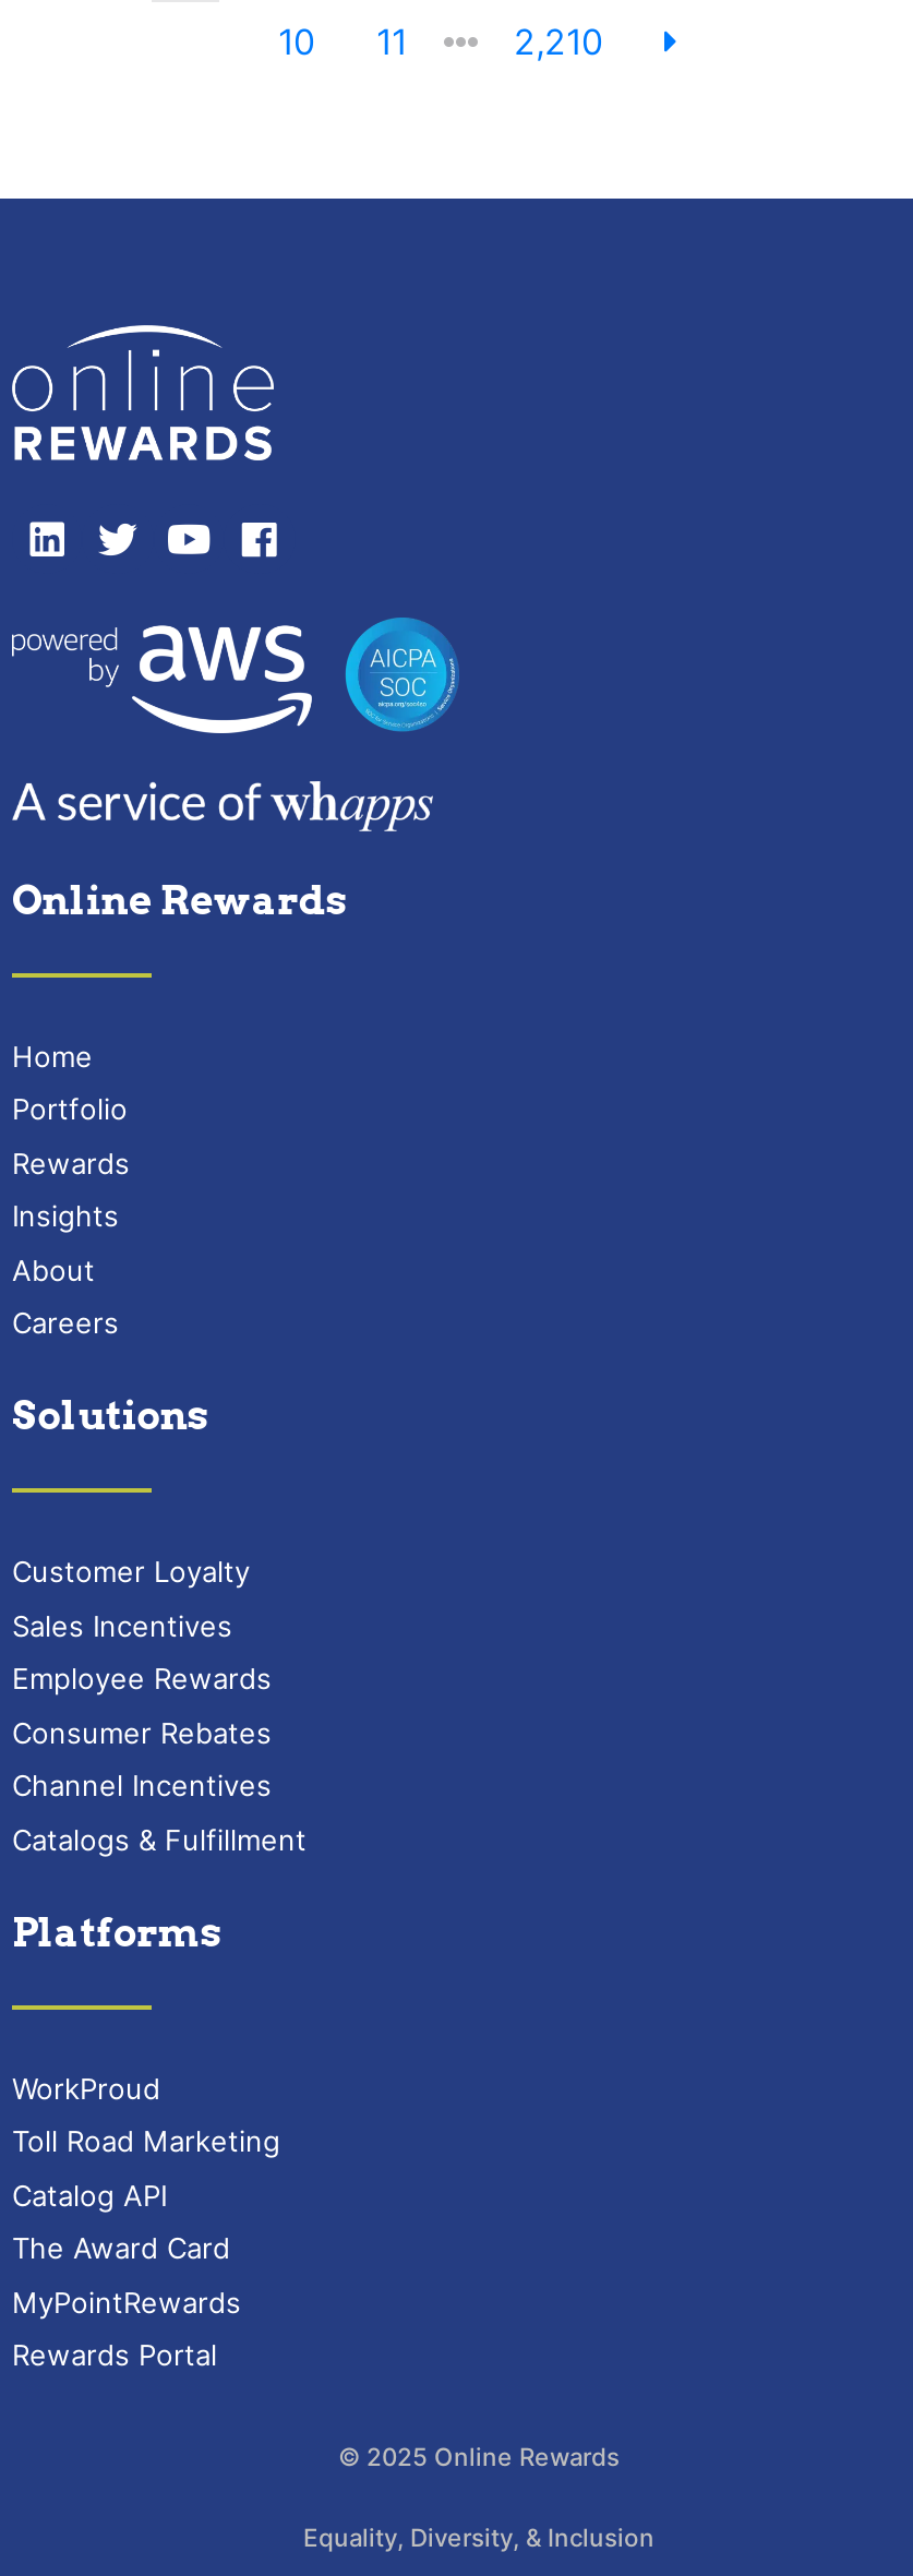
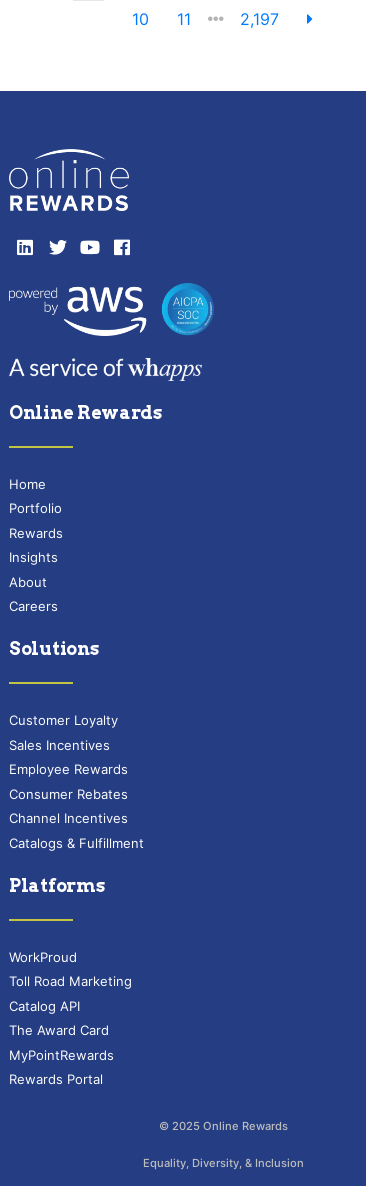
[514,20,603,63] 2,210 -> [240,9,279,29] 2,197

